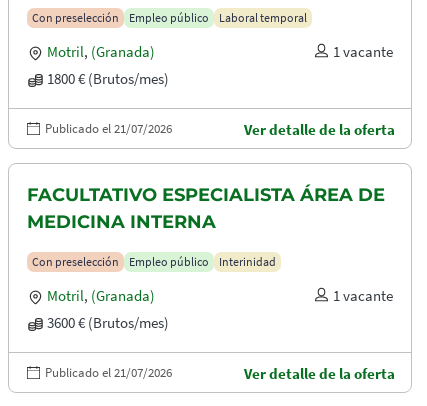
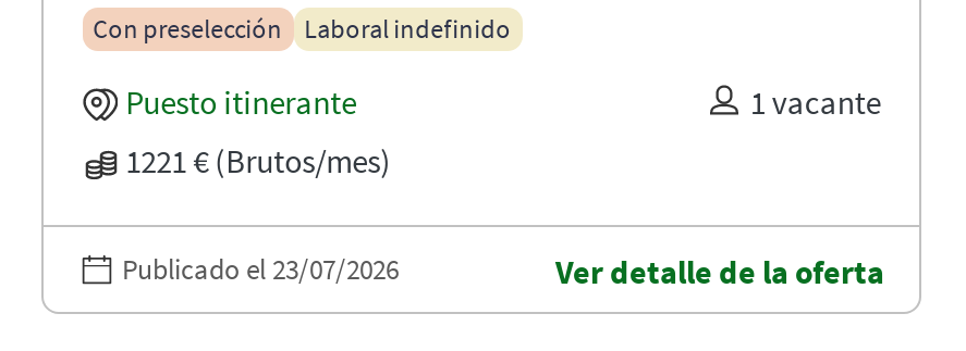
[129,10,307,25] Empleo público | Laboral temporal -> [304,11,511,44] Laboral indefinido
[47,42,155,61] Motril, (Granada) -> [125,81,356,122] Puesto itinerante
[27,69,395,381] 1800 € (Brutos/mes) | Publicado el 21/07/2026 | Ver detalle de la oferta | FACULTATIVO ESPECIALISTA ÁREA DE | MEDICINA INTERNA | Con preselección | Empleo público | Interinidad | Motril, (Granada) | 1 vacante | 3600 € (Brutos/mes) | Publicado el 21/07/2026 -> [122,140,399,287] 1221 € (Brutos/mes) | Publicado el 23/07/2026

